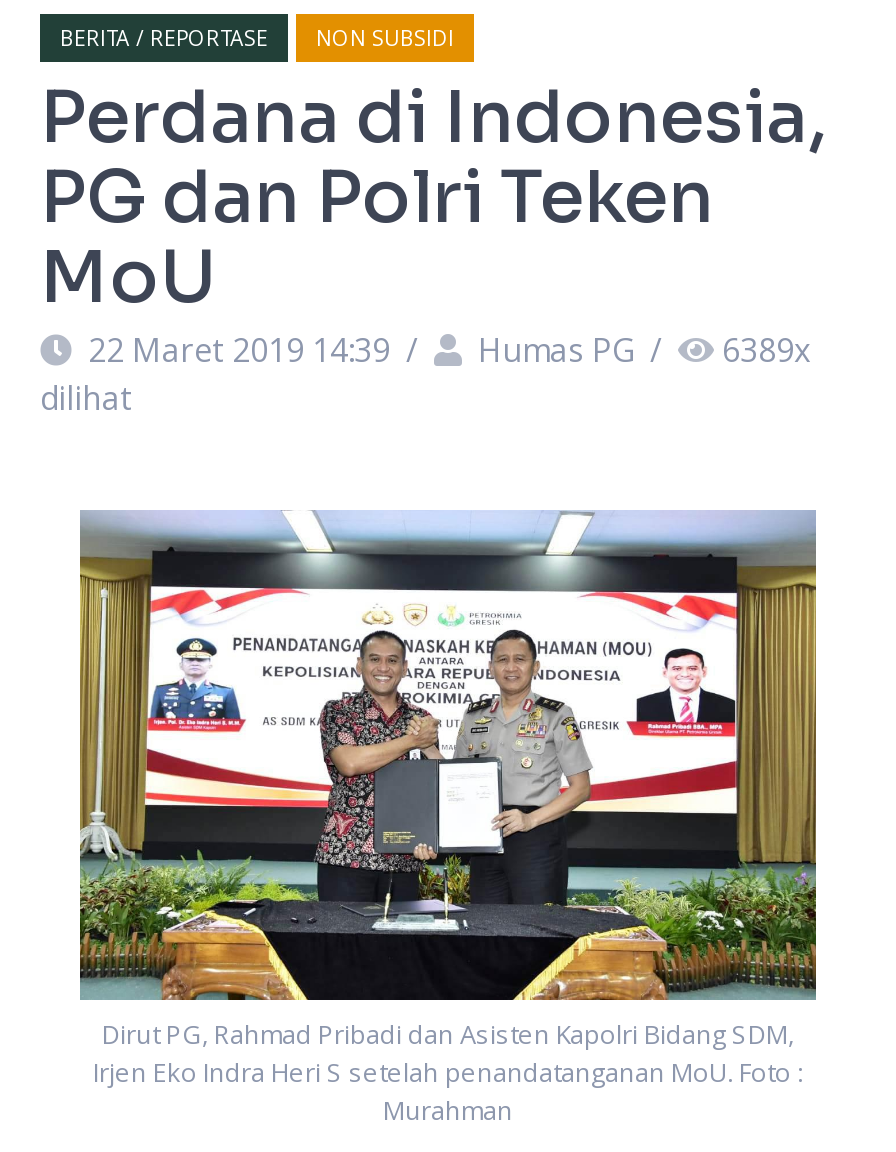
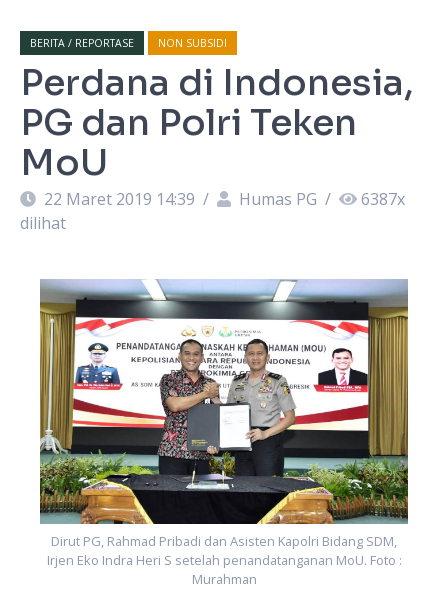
[80,328,810,372] 22 Maret 2019 14:39 / Humas PG / 6389x -> [40,188,405,210] 22 Maret 2019 14:39 / Humas PG / 6387x

